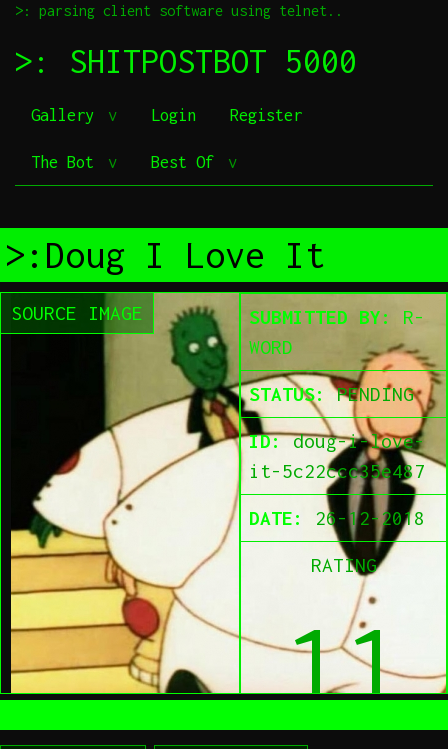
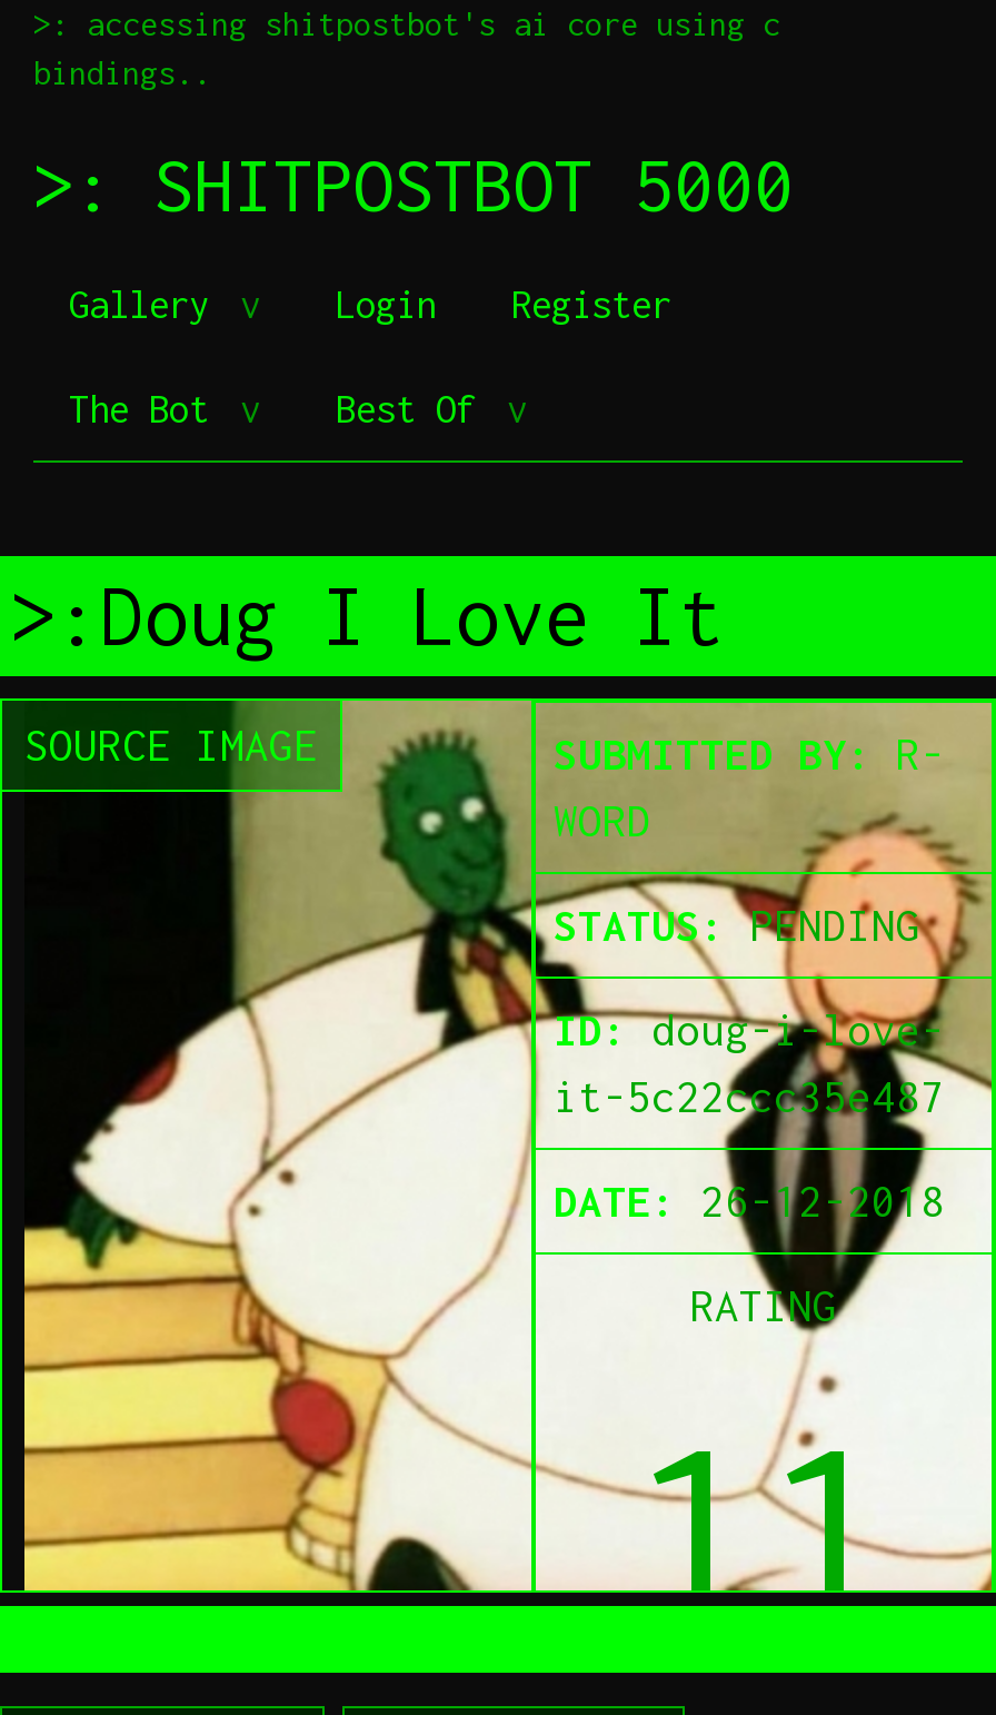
[15,2,343,19] >: parsing client software using telnet.. -> [33,4,780,91] >: accessing shitpostbot's ai core using c | bindings..

